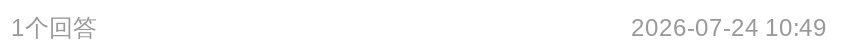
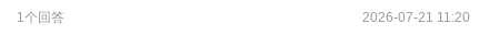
[631,14,827,42] 2026-07-24 10:49 -> [362,10,470,25] 2026-07-21 11:20

